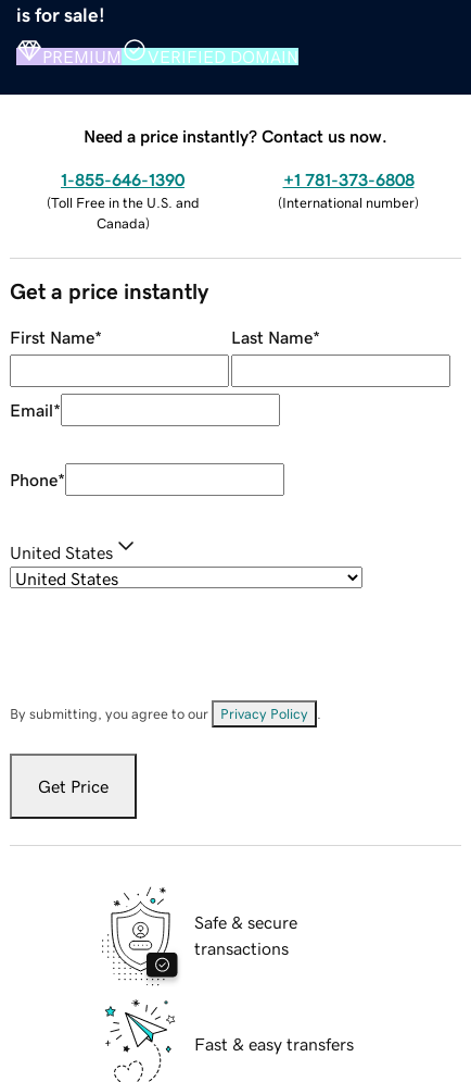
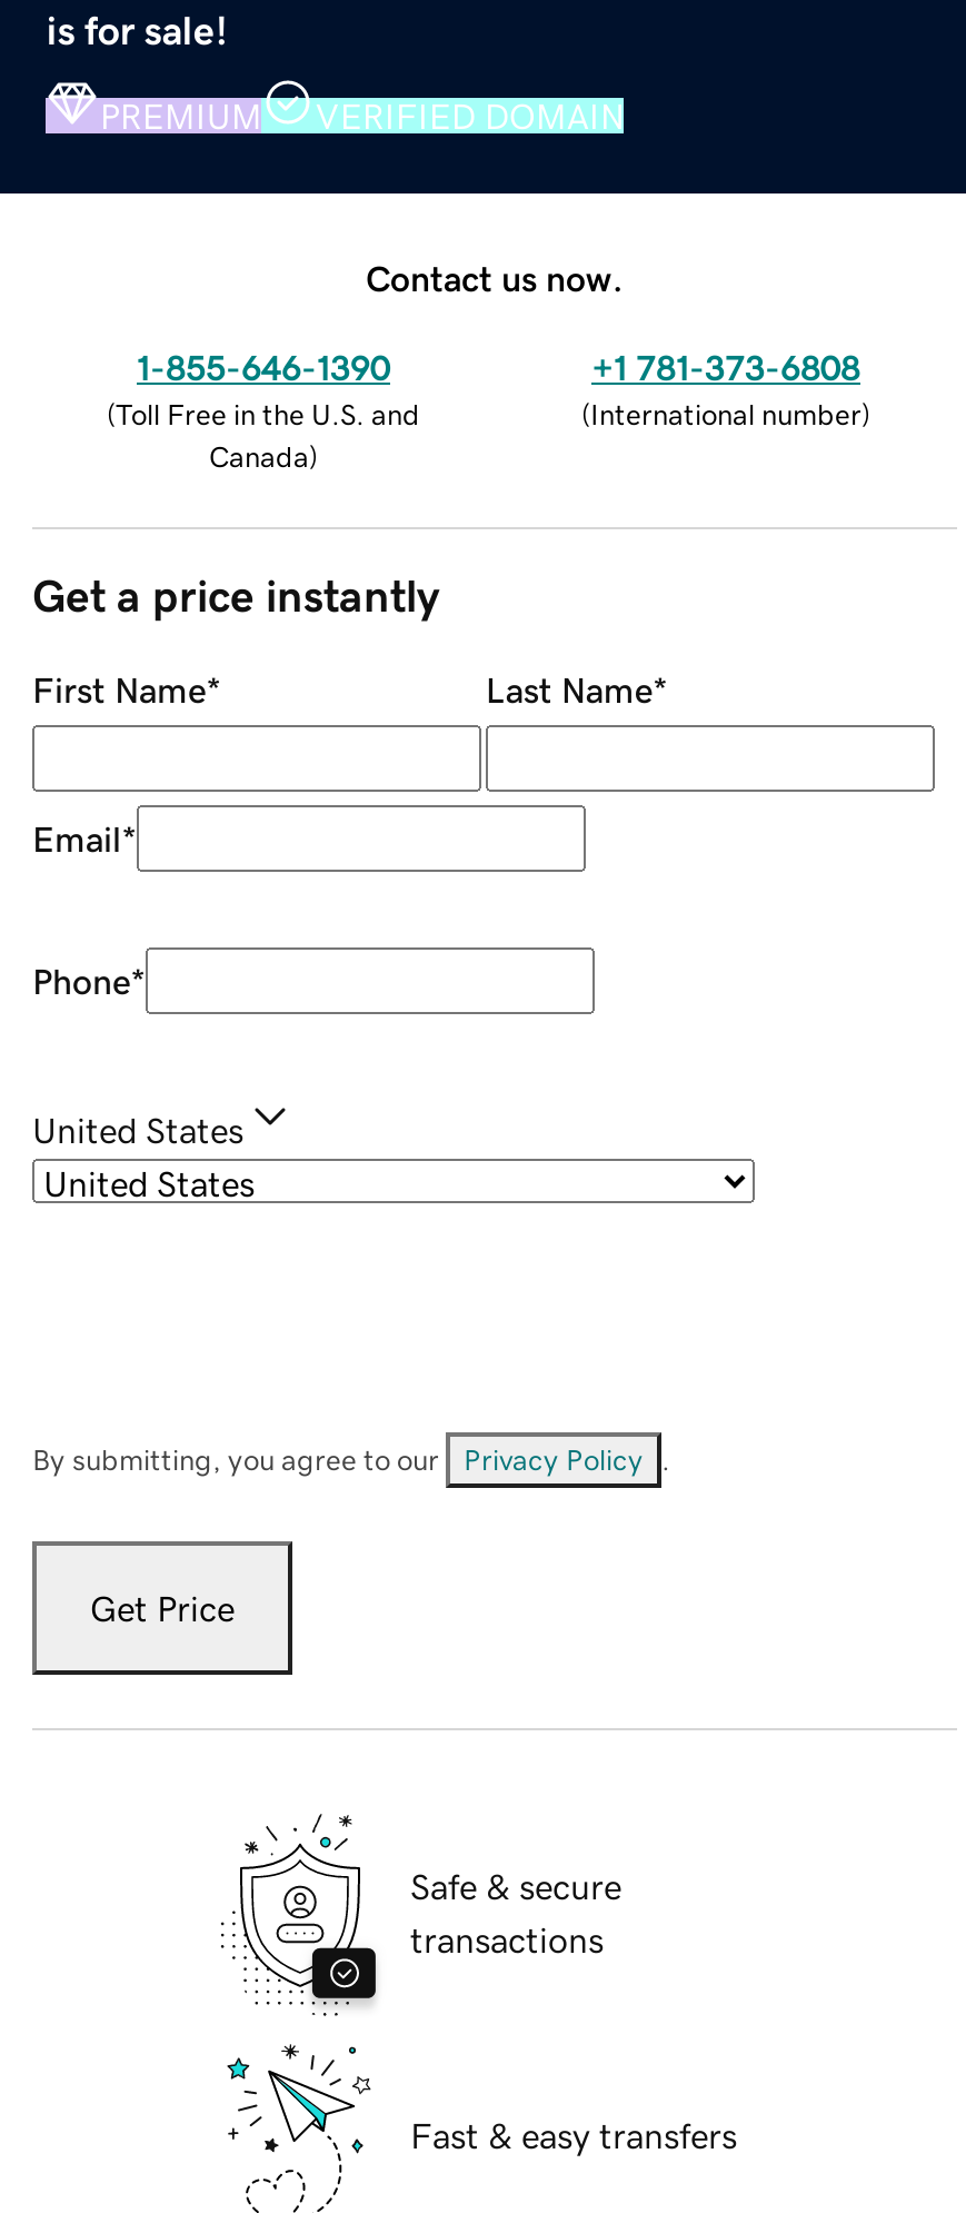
[84,127,387,144] Need a price instantly? Contact us now. -> [366,259,624,295] Contact us now.

